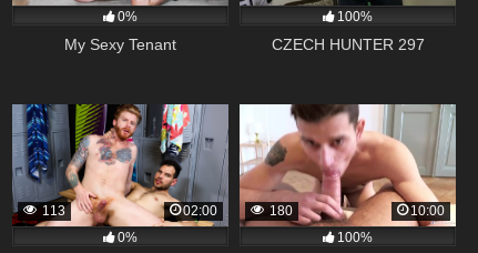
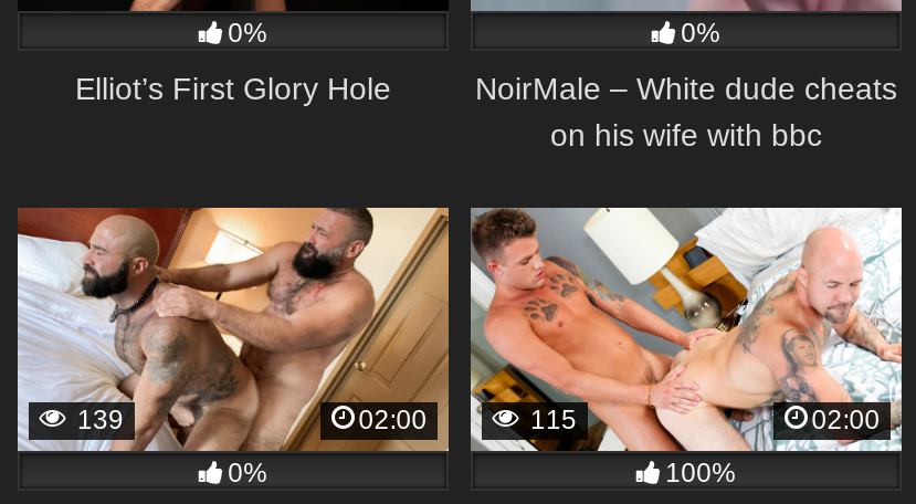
[337,8,373,24] 100% -> [681,17,721,48] 0%
[64,35,176,53] My Sexy Tenant -> [75,70,391,105] Elliot’s First Glory Hole
[271,35,424,53] CZECH HUNTER 297 -> [475,70,897,152] NoirMale – White dude cheats | on his wife with bbc
[11,103,230,227] [image] | 113 -> [15,206,449,453] [image] | 139
[238,103,457,226] [image] | 180 | 10:00 -> [468,206,904,453] [image] | 115 | 02:00

